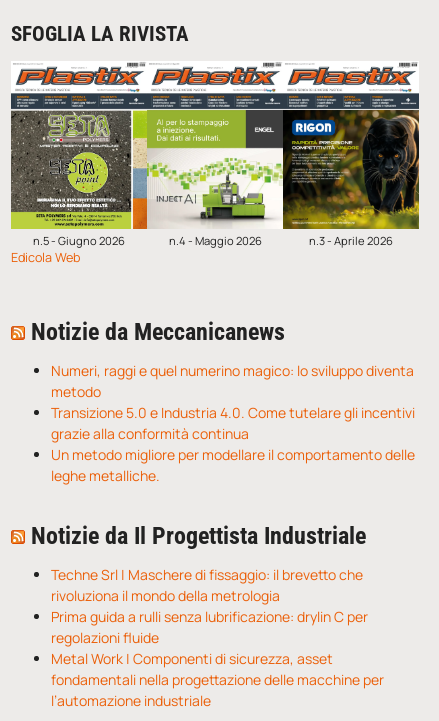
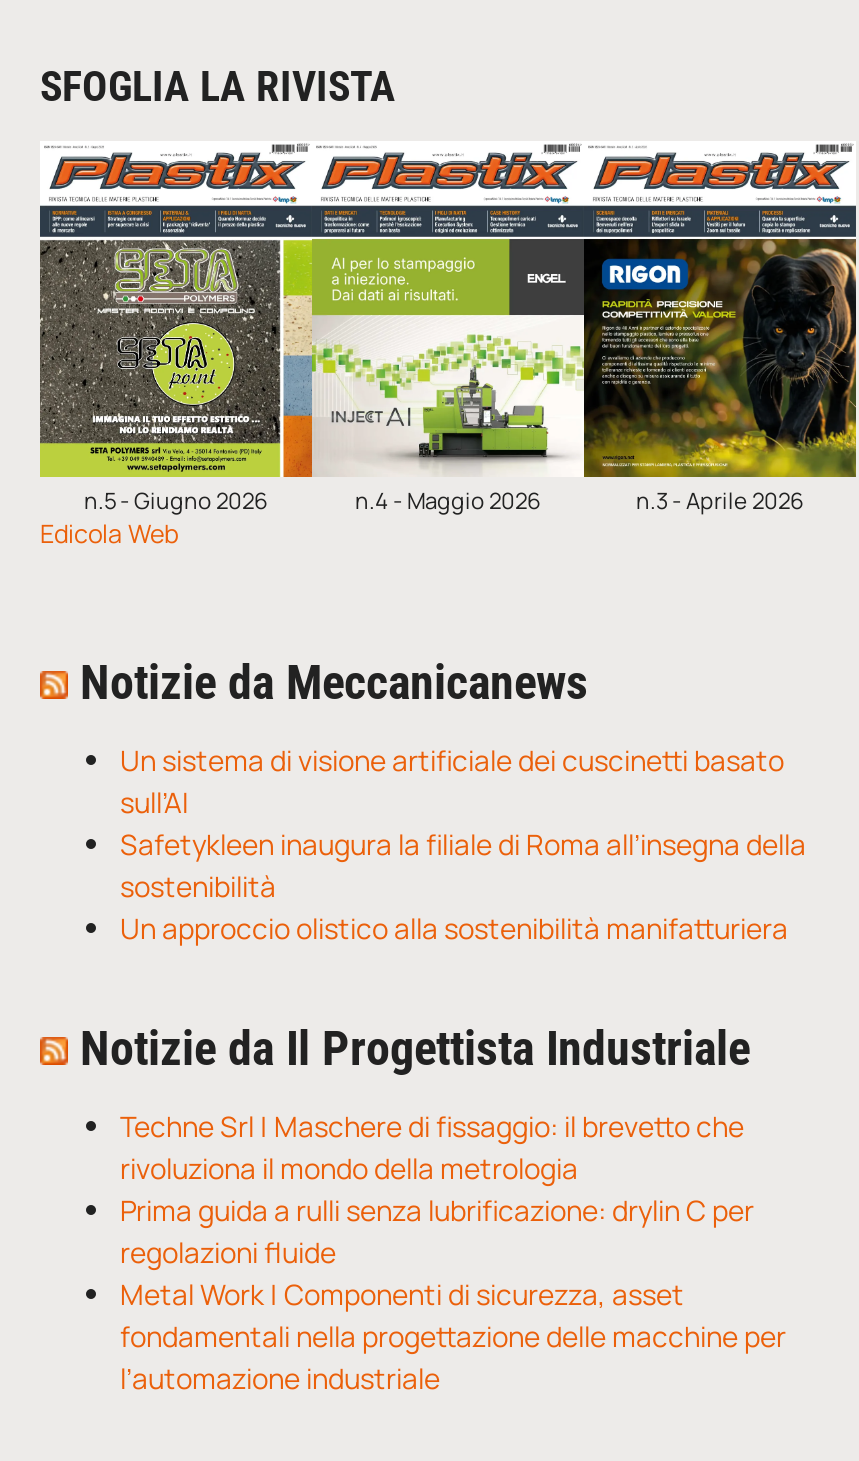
[51,361,415,485] Numeri, raggi e quel numerino magico: lo sviluppo diventa | metodo | Transizione 5.0 e Industria 4.0. Come tutelare gli incentivi | grazie alla conformità continua | Un metodo migliore per modellare il comportamento delle | leghe metalliche. -> [120,742,806,948] Un sistema di visione artificiale dei cuscinetti basato | sull’AI | Safetykleen inaugura la filiale di Roma all’insegna della | sostenibilità | Un approccio olistico alla sostenibilità manifatturiera

